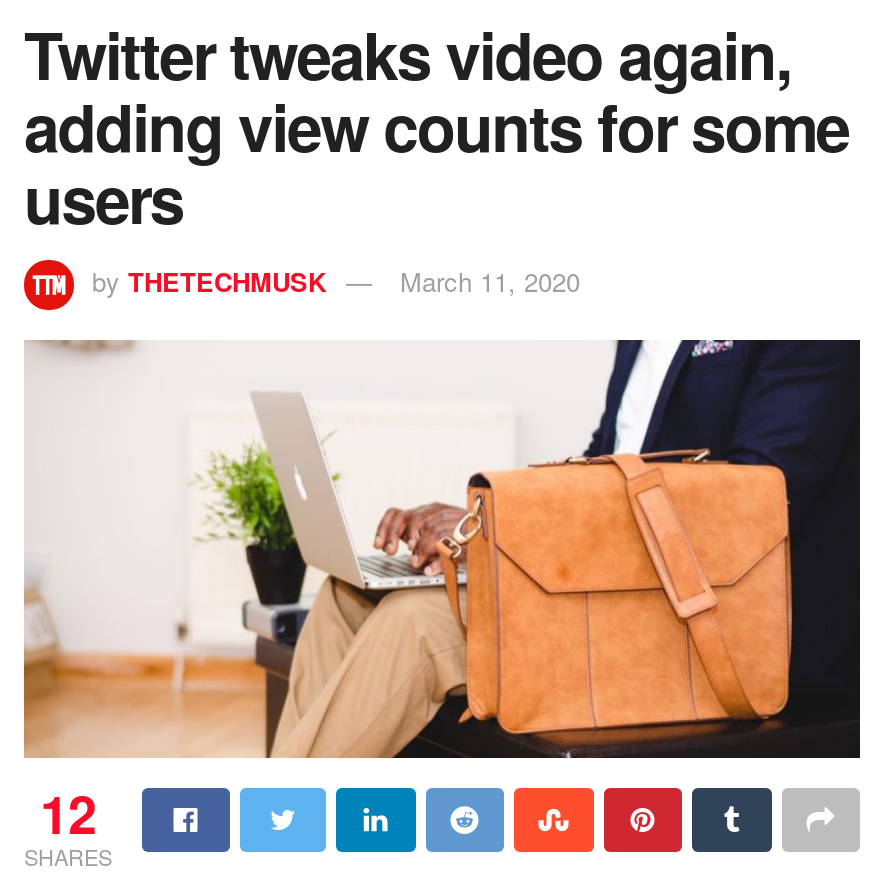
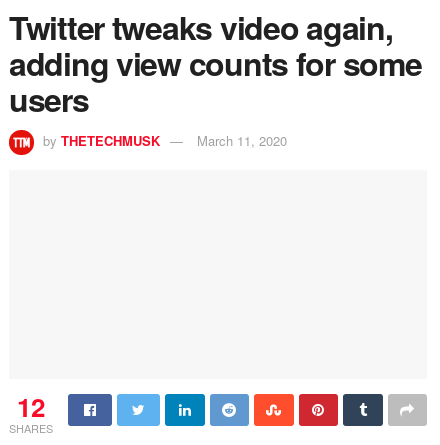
[22,338,862,760] [image] -> none

